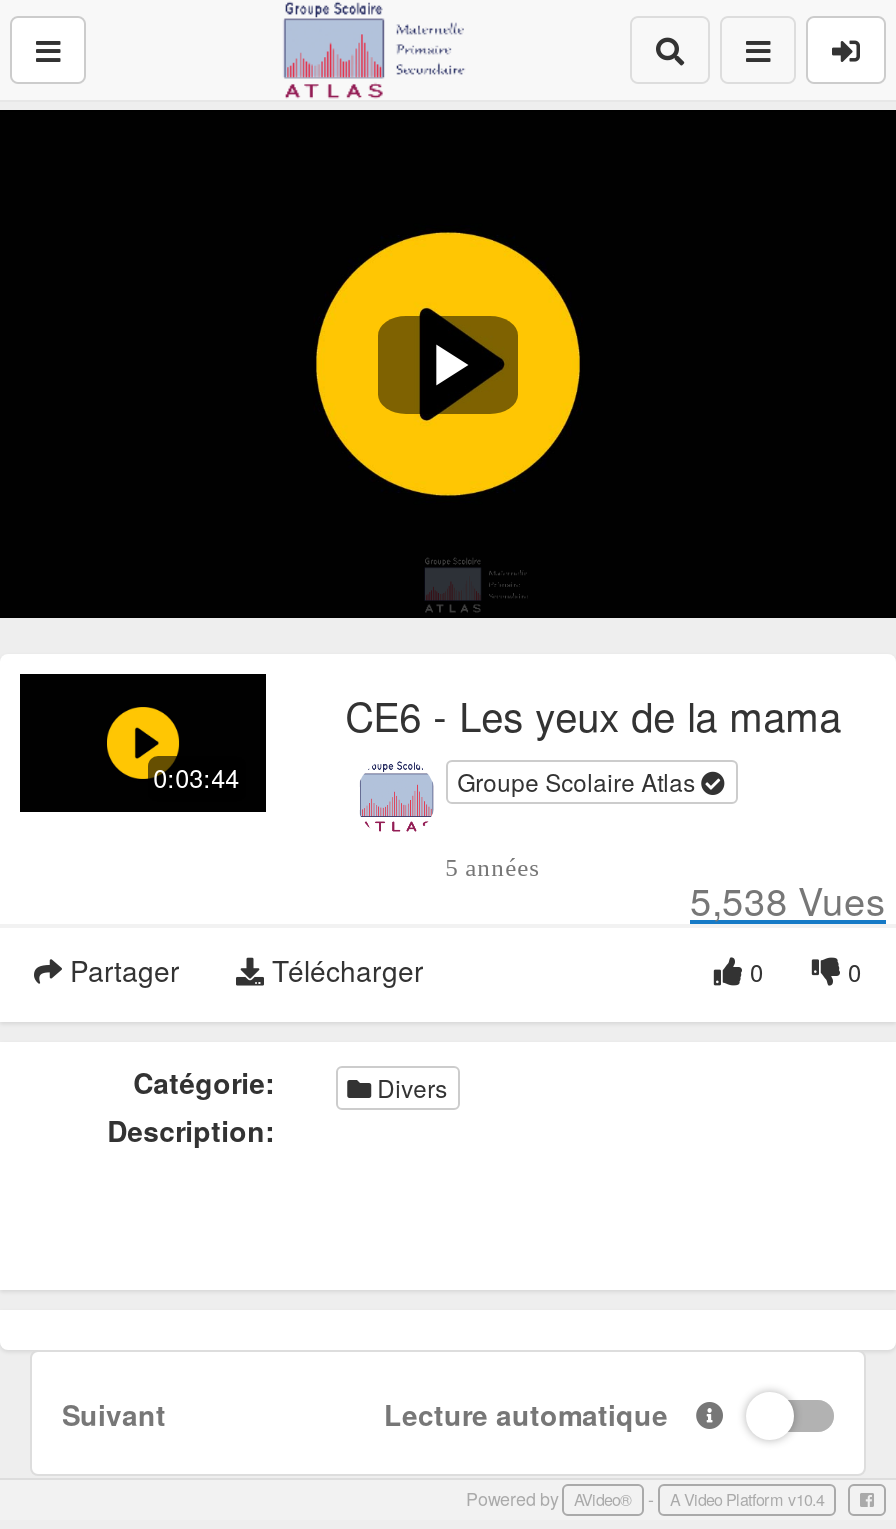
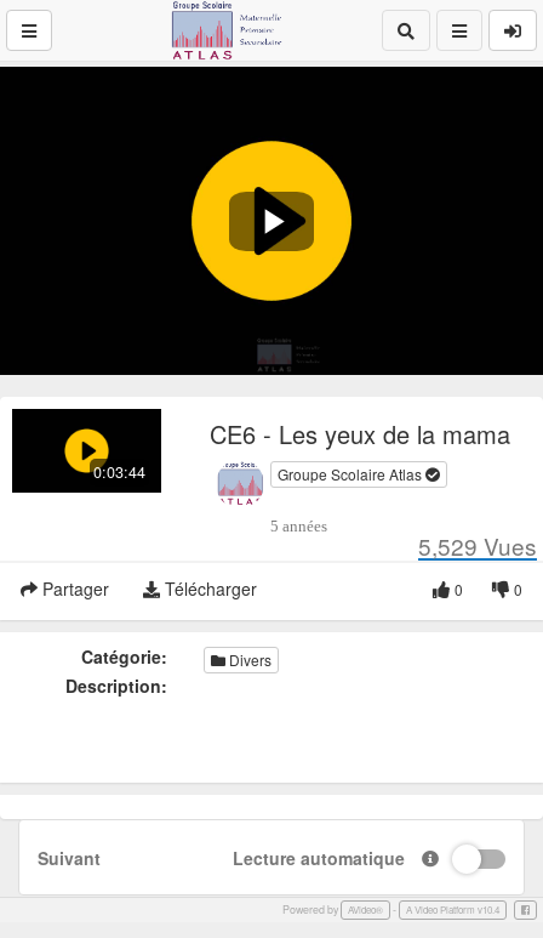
[690,872,886,926] 5,538 Vues -> [418,529,537,562] 5,529 Vues

